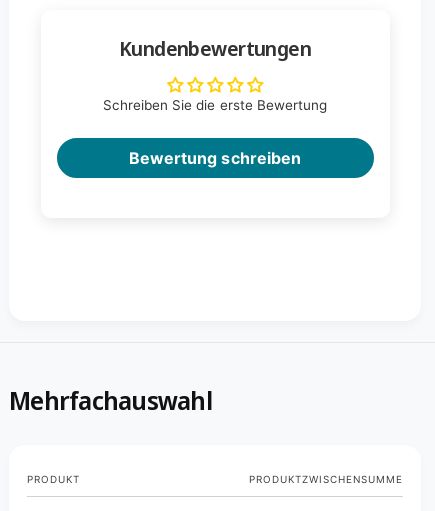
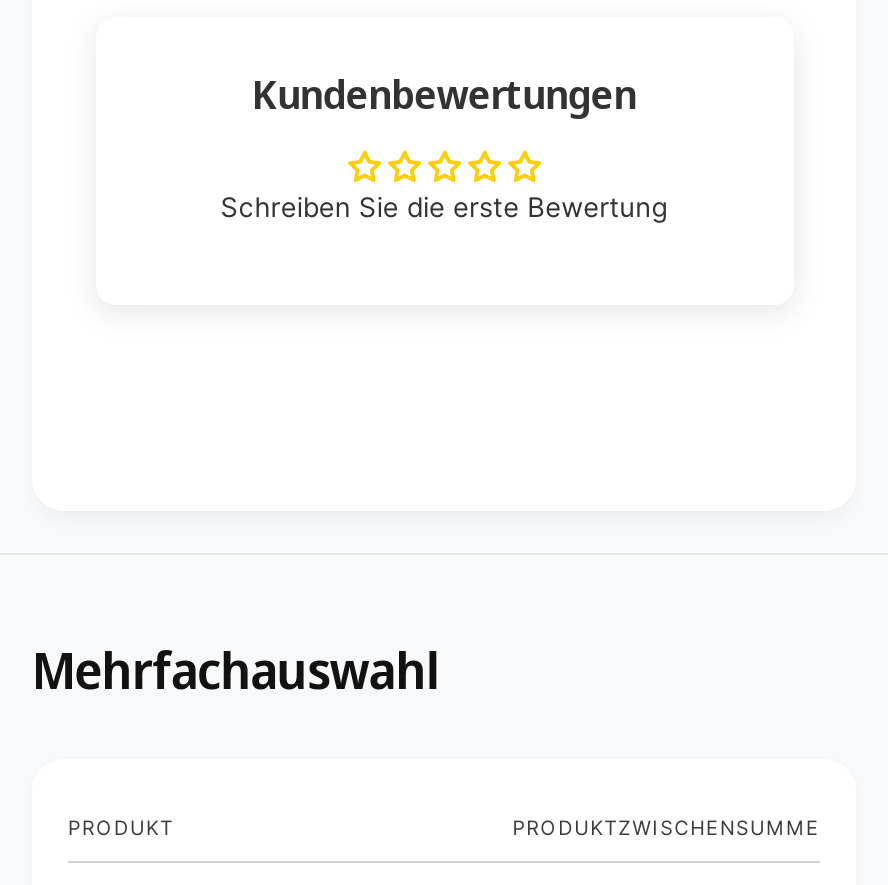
[129,148,301,168] Bewertung schreiben -> none

